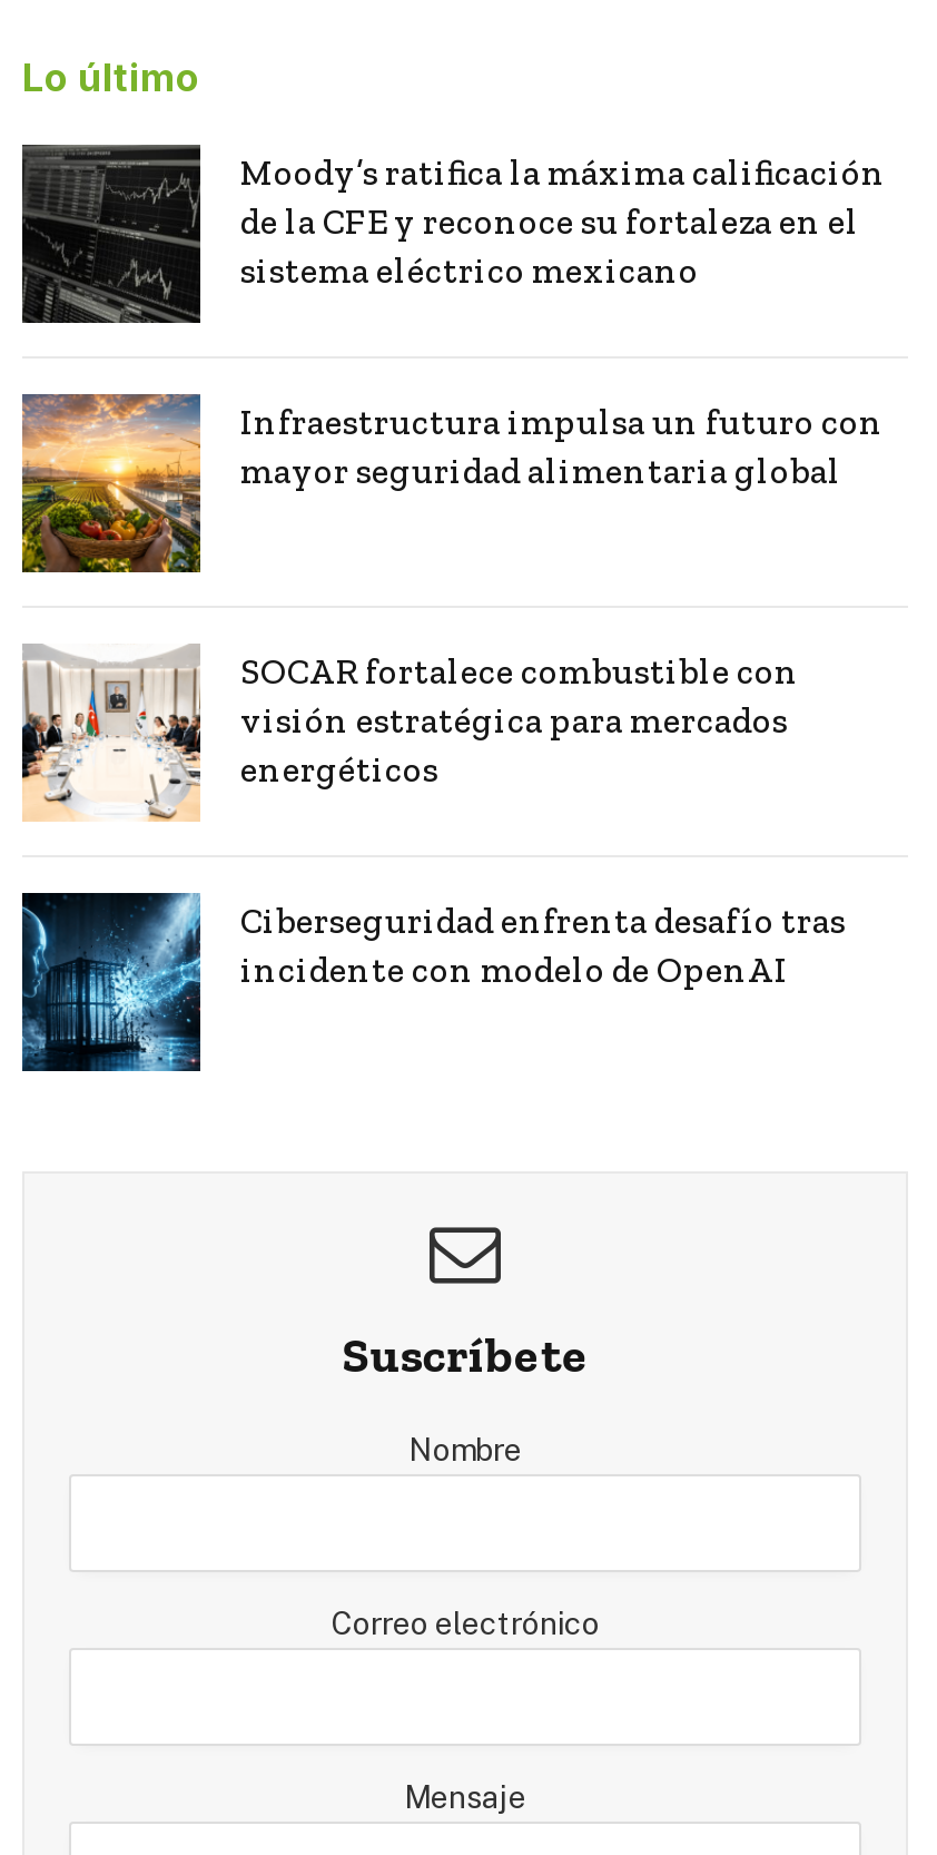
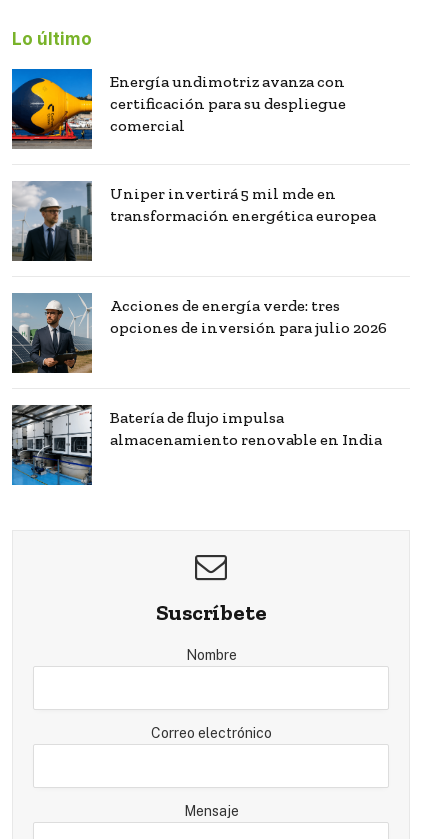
[20,143,886,323] [image] | Moody’s ratifica la máxima calificación | de la CFE y reconoce su fortaleza en el | sistema eléctrico mexicano -> [11,68,346,149] [image] | Energía undimotriz avanza con | certificación para su despliegue | comercial
[20,394,884,575] [image] | Infraestructura impulsa un futuro con | mayor seguridad alimentaria global -> [11,181,376,261] [image] | Uniper invertirá 5 mil mde en | transformación energética europea
[20,644,799,822] [image] | SOCAR fortalece combustible con | visión estratégica para mercados | energéticos -> [11,292,387,374] [image] | Acciones de energía verde: tres | opciones de inversión para julio 2026
[20,891,846,1073] [image] | Ciberseguridad enfrenta desafío tras | incidente con modelo de OpenAI -> [11,404,382,486] [image] | Batería de flujo impulsa | almacenamiento renovable en India

